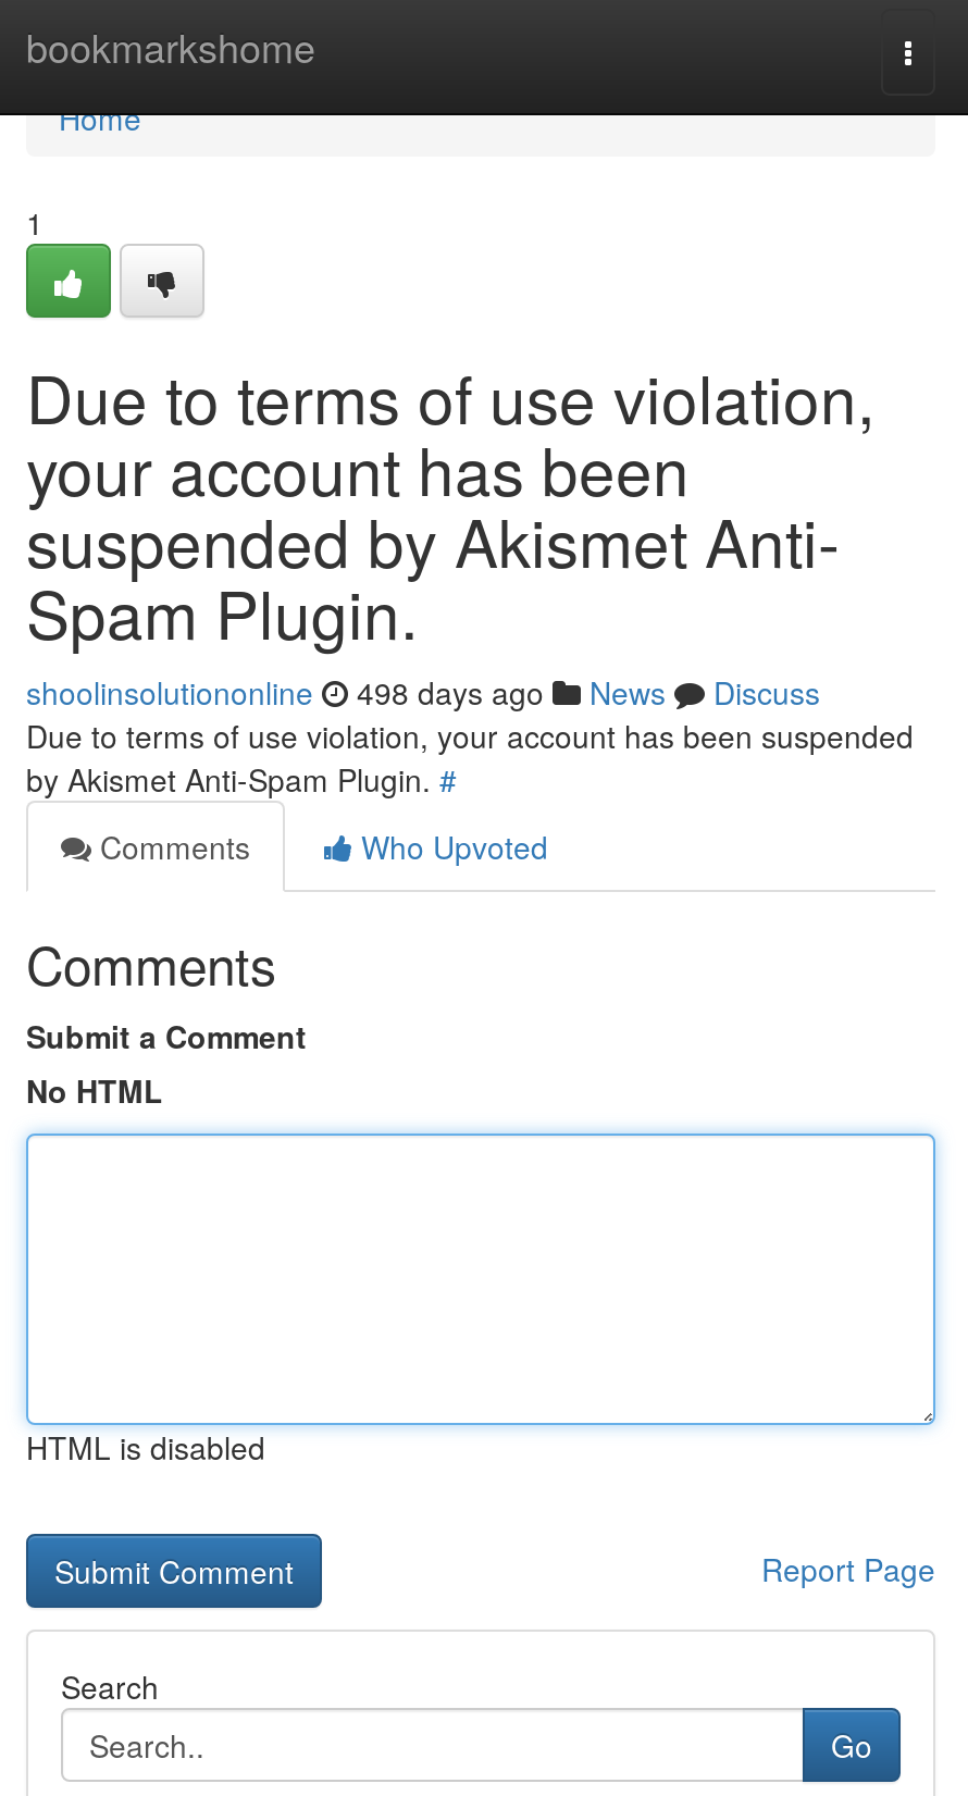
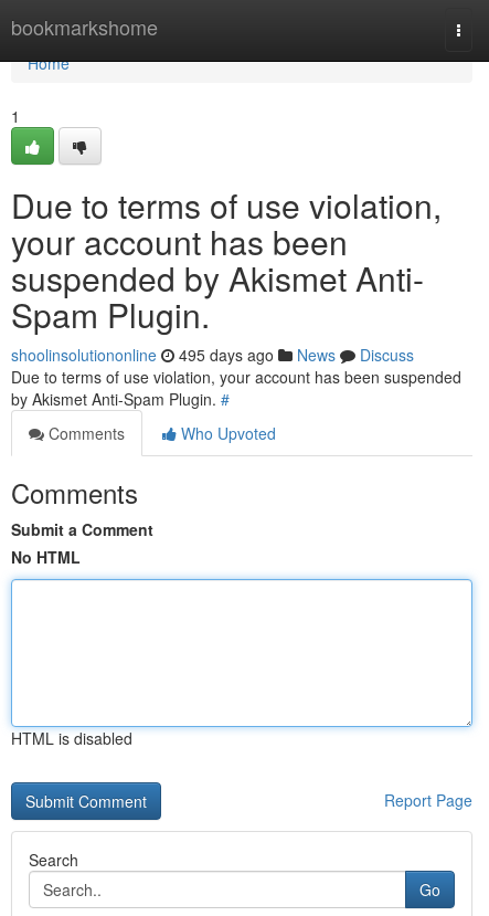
[26,670,820,714] shoolinsolutiononline 498 days ago News Discuss -> [11,344,414,366] shoolinsolutiononline 495 days ago News Discuss

